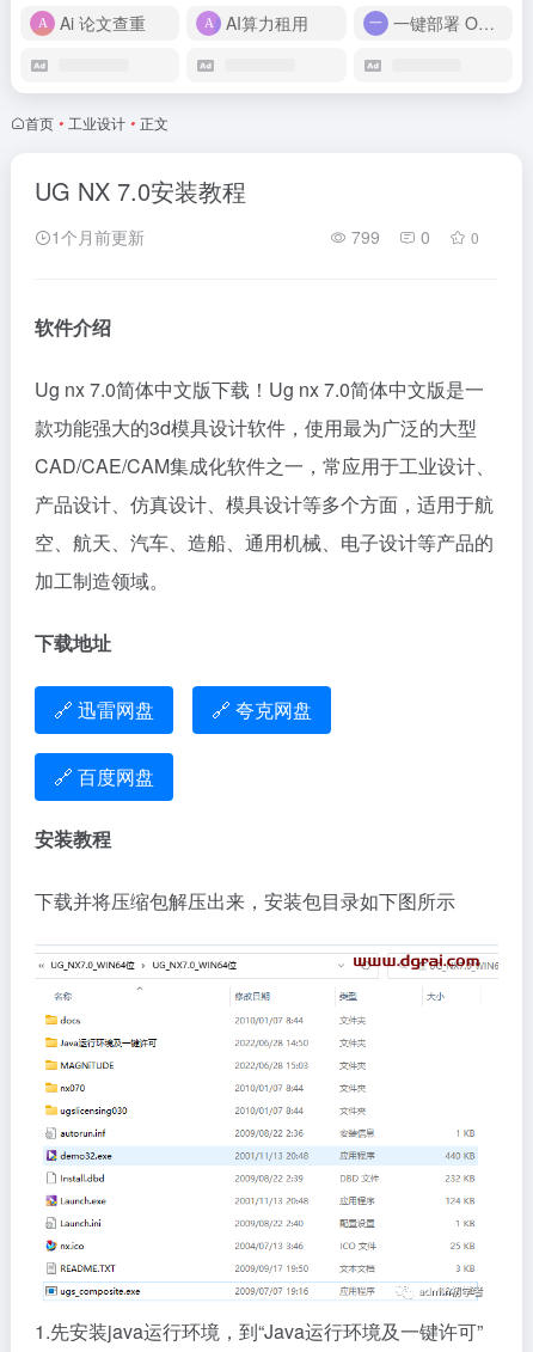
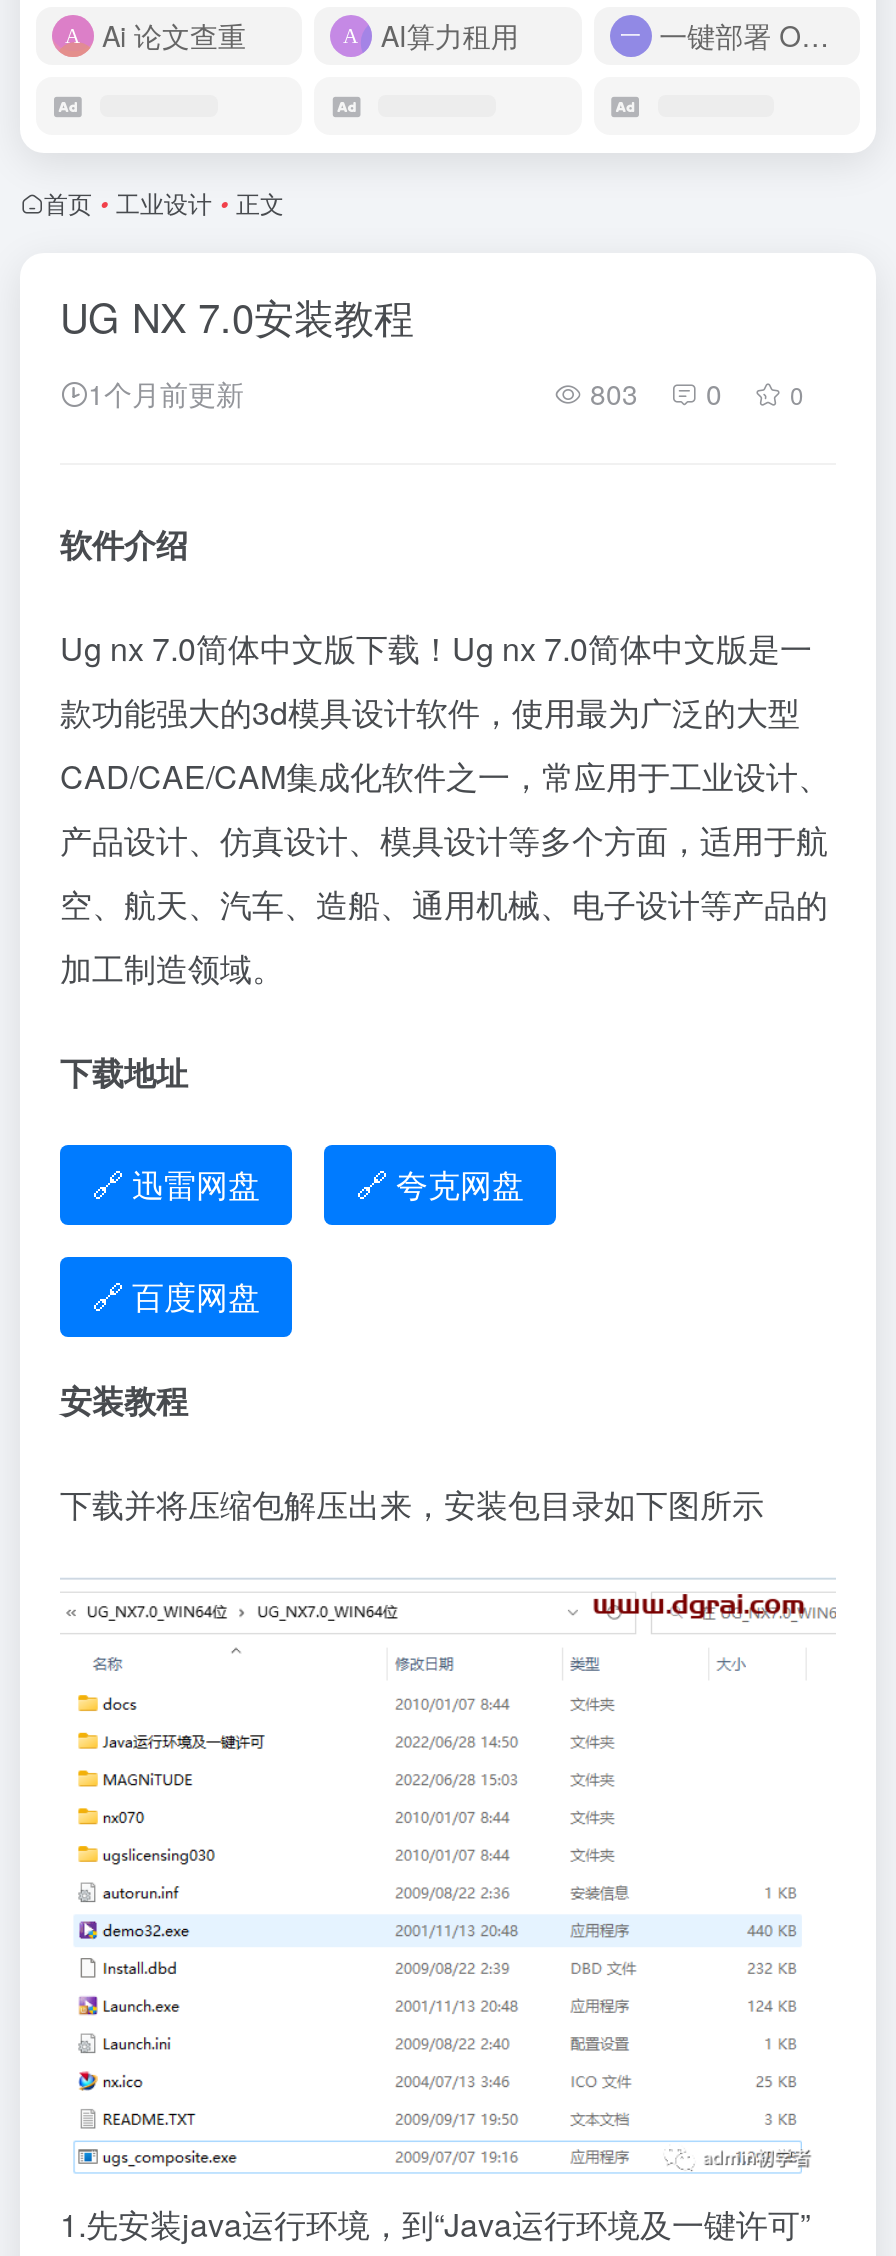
[347,225,479,249] 799 0 0 -> [582,373,804,413] 803 0 0

